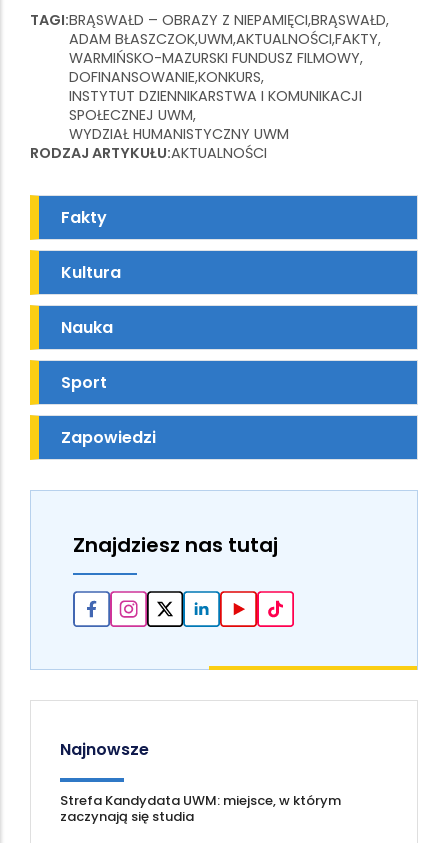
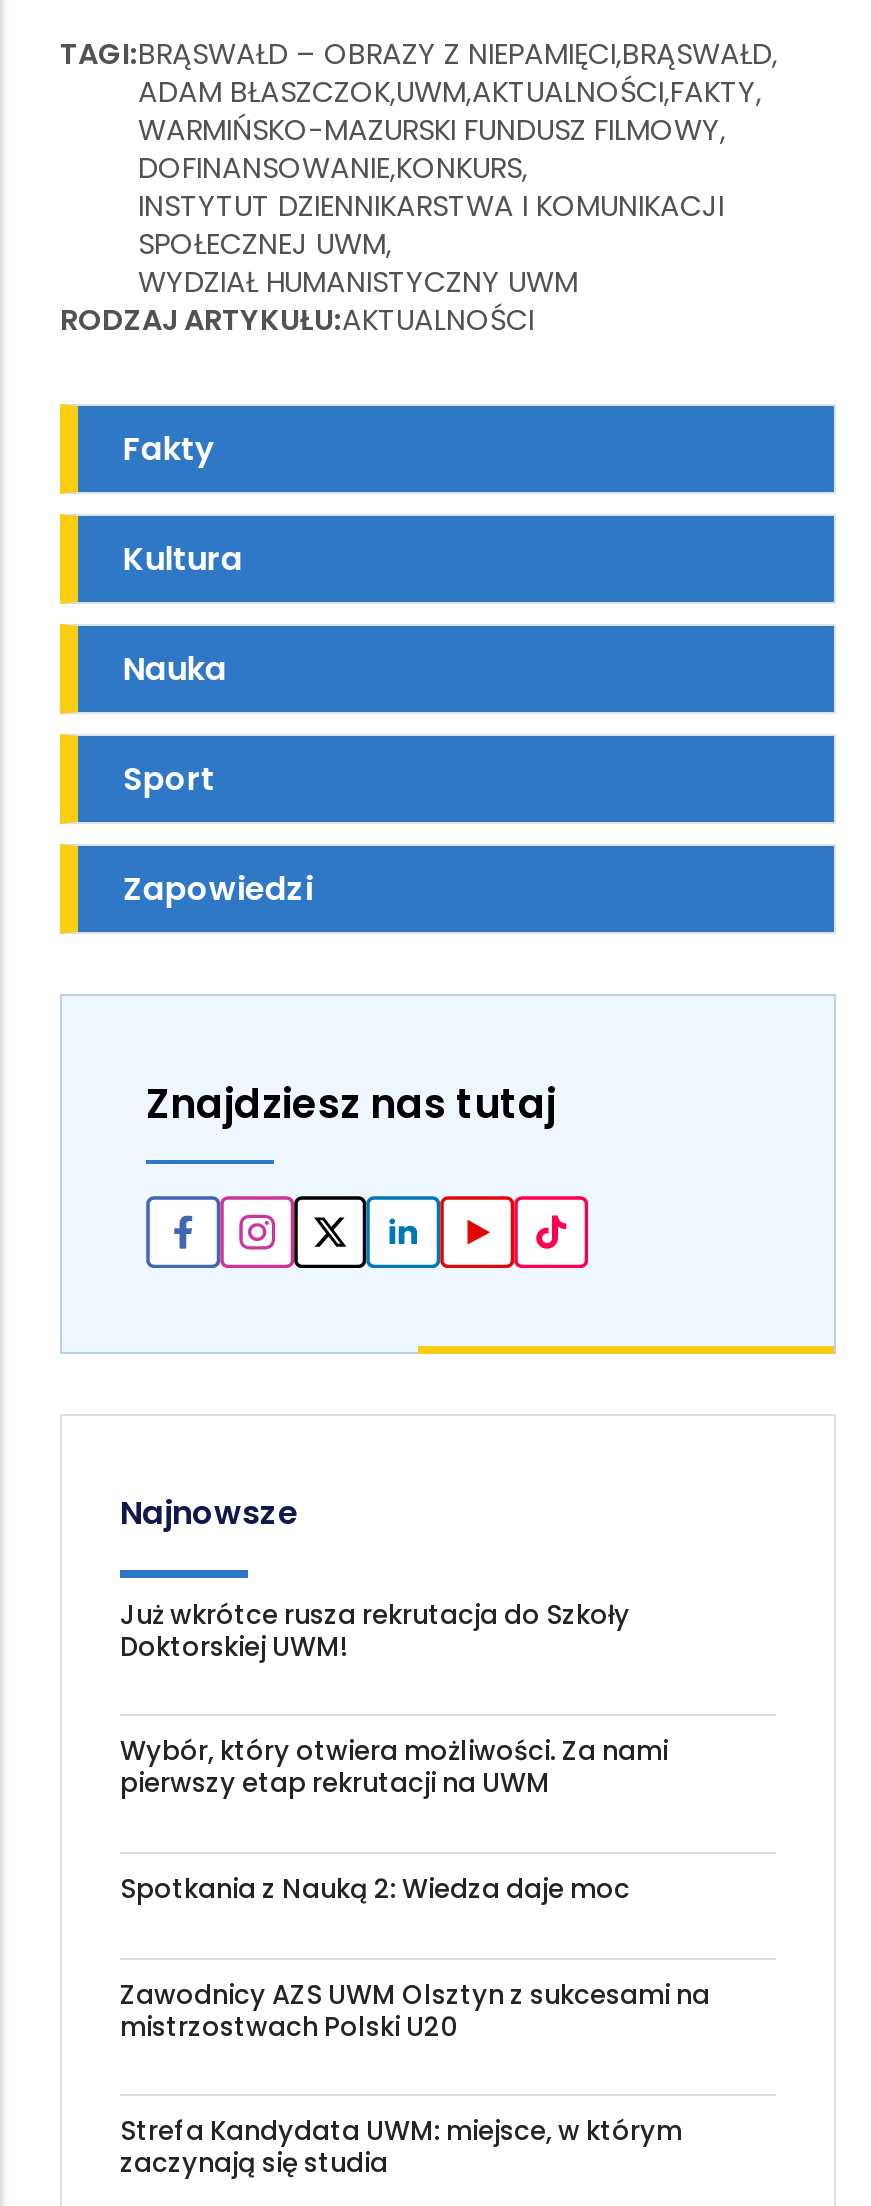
none -> [120,1596,710,2045] Już wkrótce rusza rekrutacja do Szkoły | Doktorskiej UWM! | Wybór, który otwiera możliwości. Za nami | pierwszy etap rekrutacji na UWM | Spotkania z Nauką 2: Wiedza daje moc | Zawodnicy AZS UWM Olsztyn z sukcesami na | mistrzostwach Polski U20

